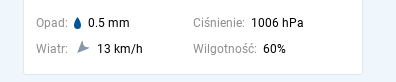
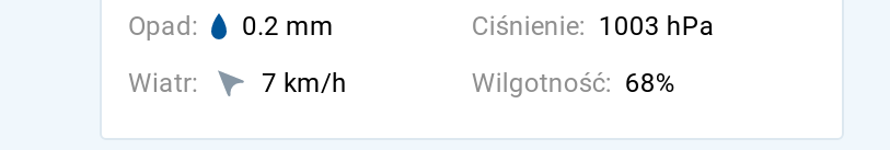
[36,16,130,30] Opad: 0.5 mm -> [128,11,334,42] Opad: 0.2 mm
[193,16,304,30] Ciśnienie: 1006 hPa -> [472,11,715,42] Ciśnienie: 1003 hPa
[97,42,143,56] 13 km/h -> [262,68,347,99] 7 km/h
[193,42,286,56] Wilgotność: 60% -> [472,68,675,99] Wilgotność: 68%

